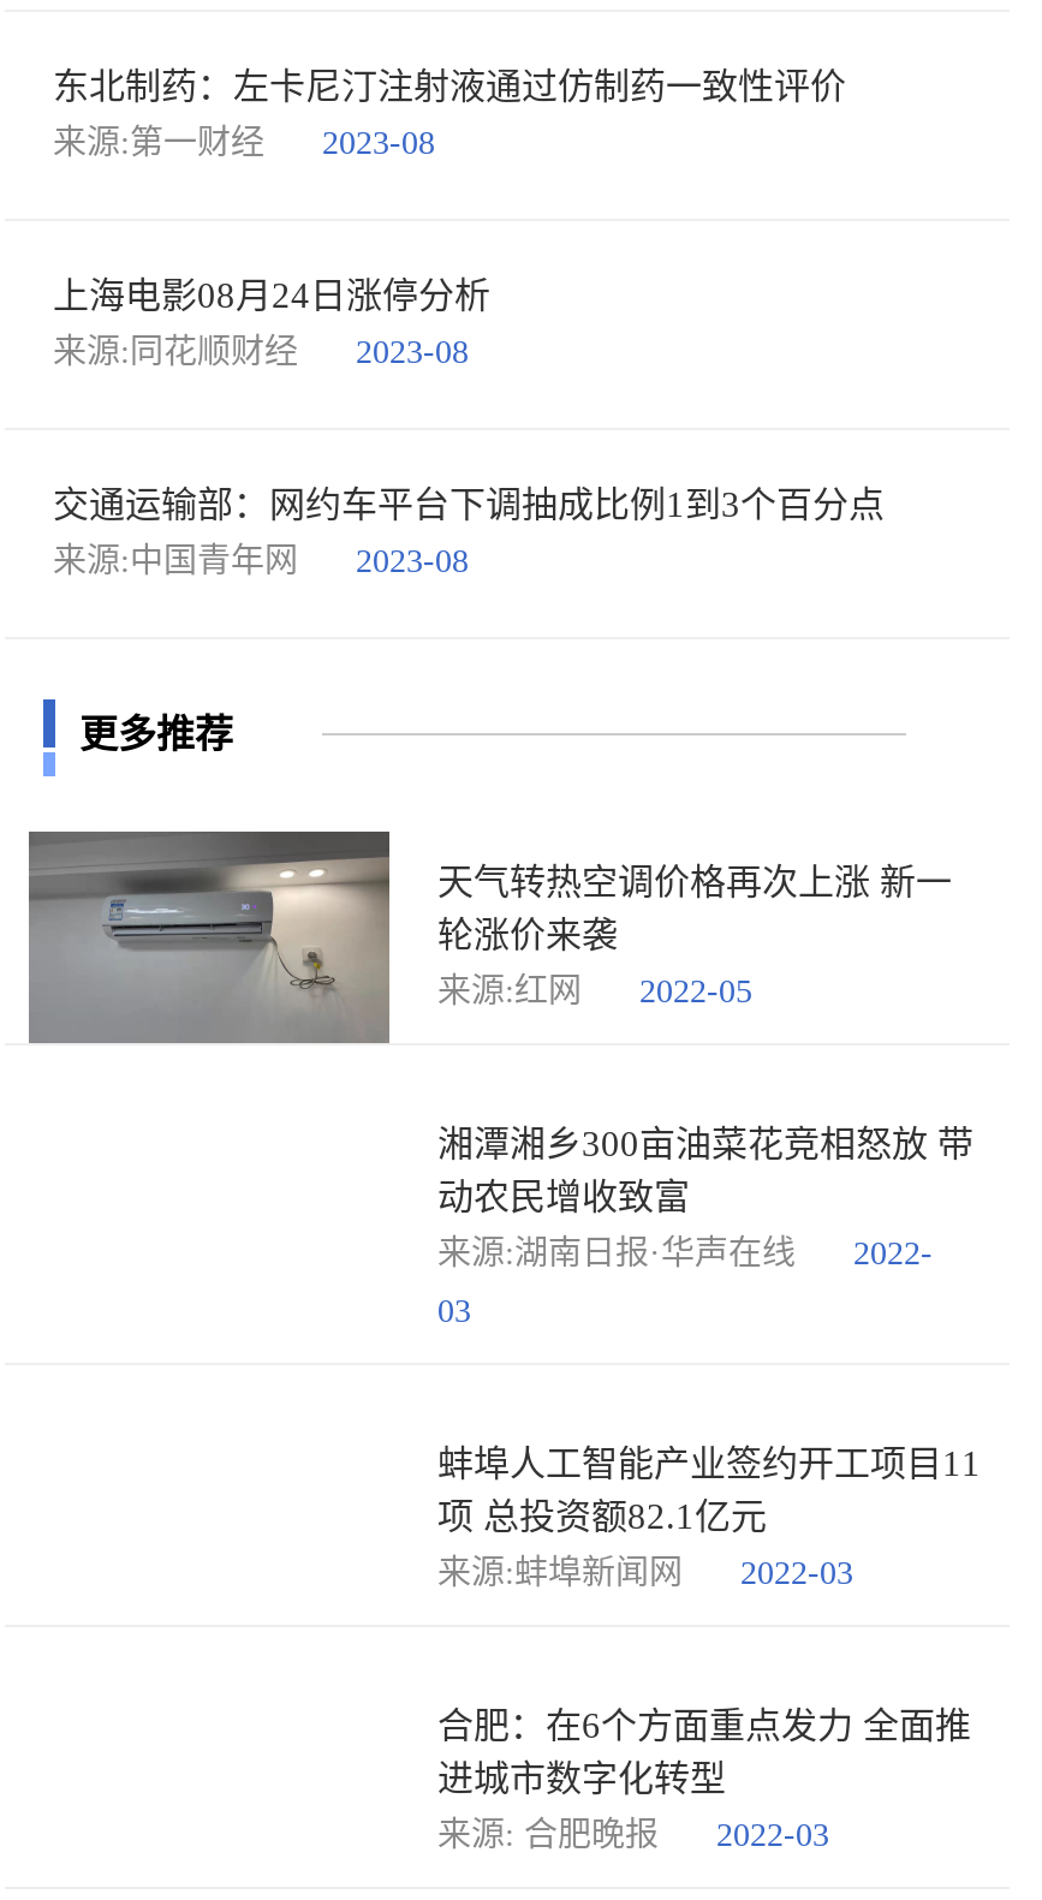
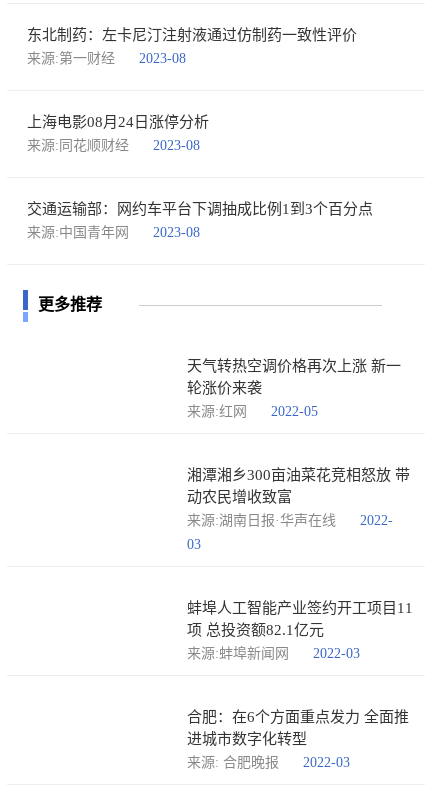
[26,829,392,1046] [image] -> none

